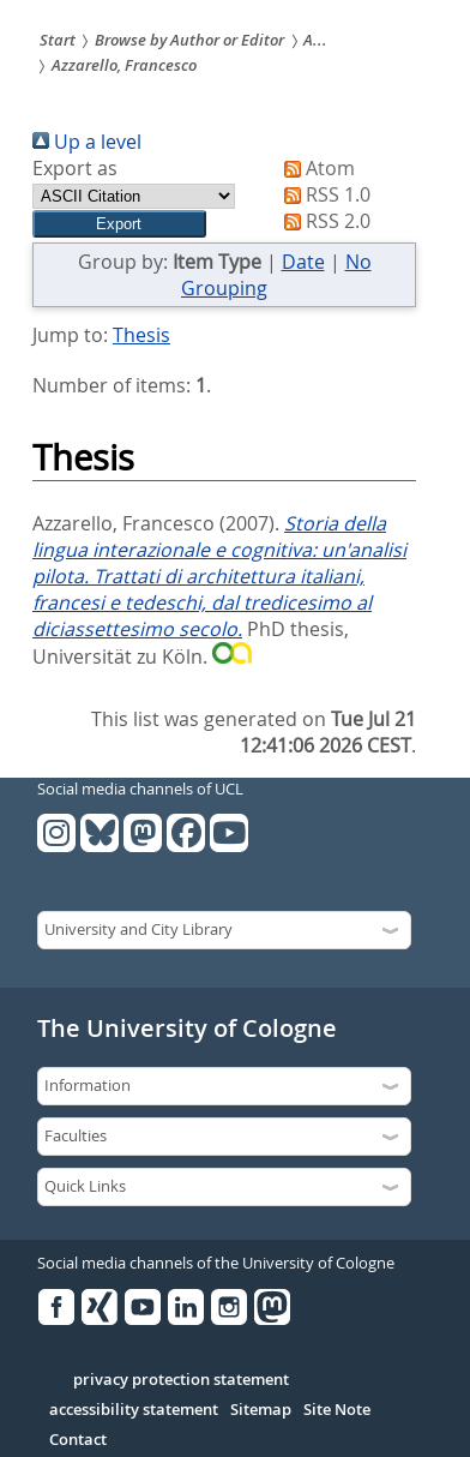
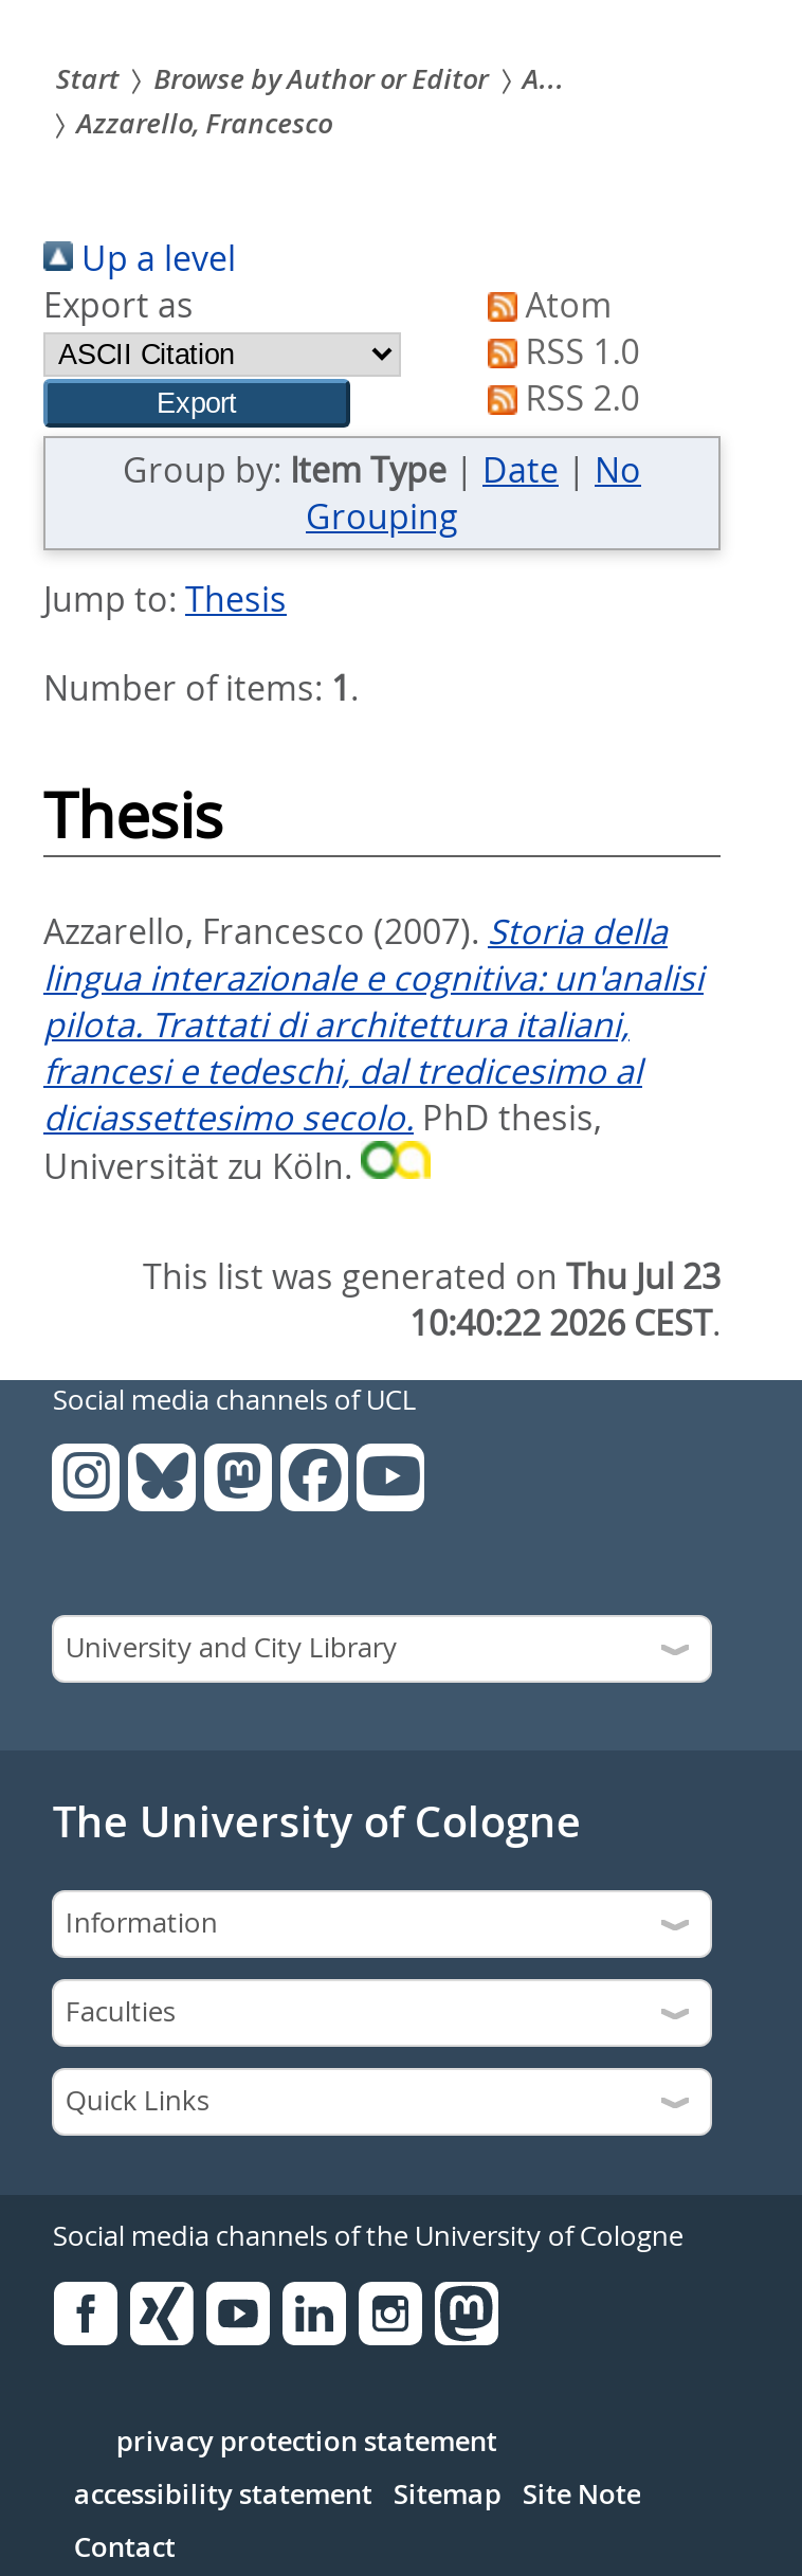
[91,706,416,732] This list was generated on Tue Jul 21 -> [143,1253,721,1299] This list was generated on Thu Jul 23
[240,732,416,758] 12:41:06 2026 CEST. -> [409,1299,721,1346] 10:40:22 2026 CEST.

